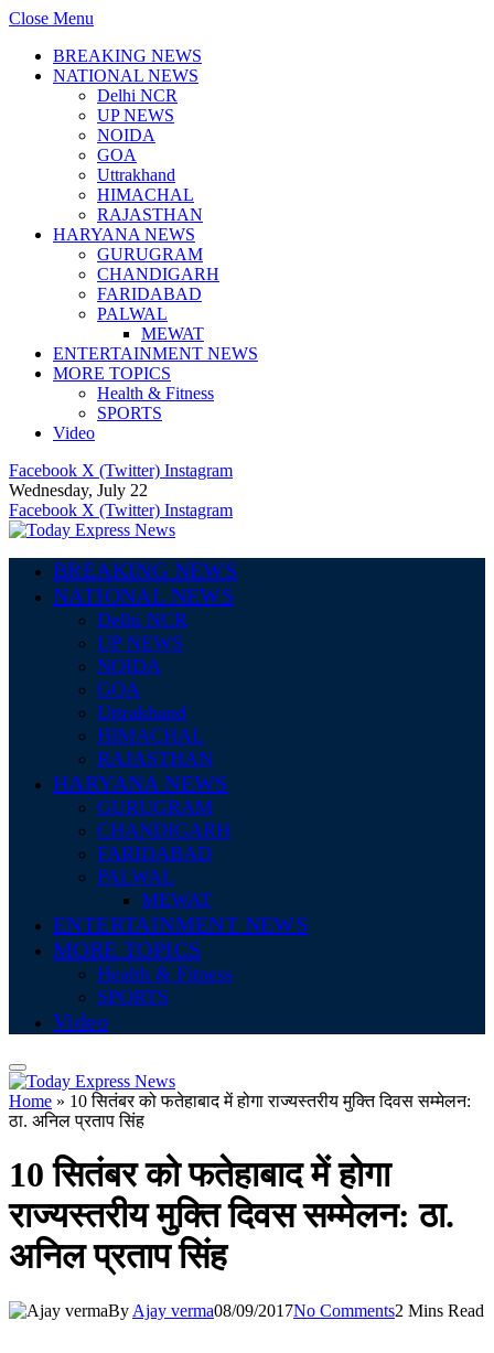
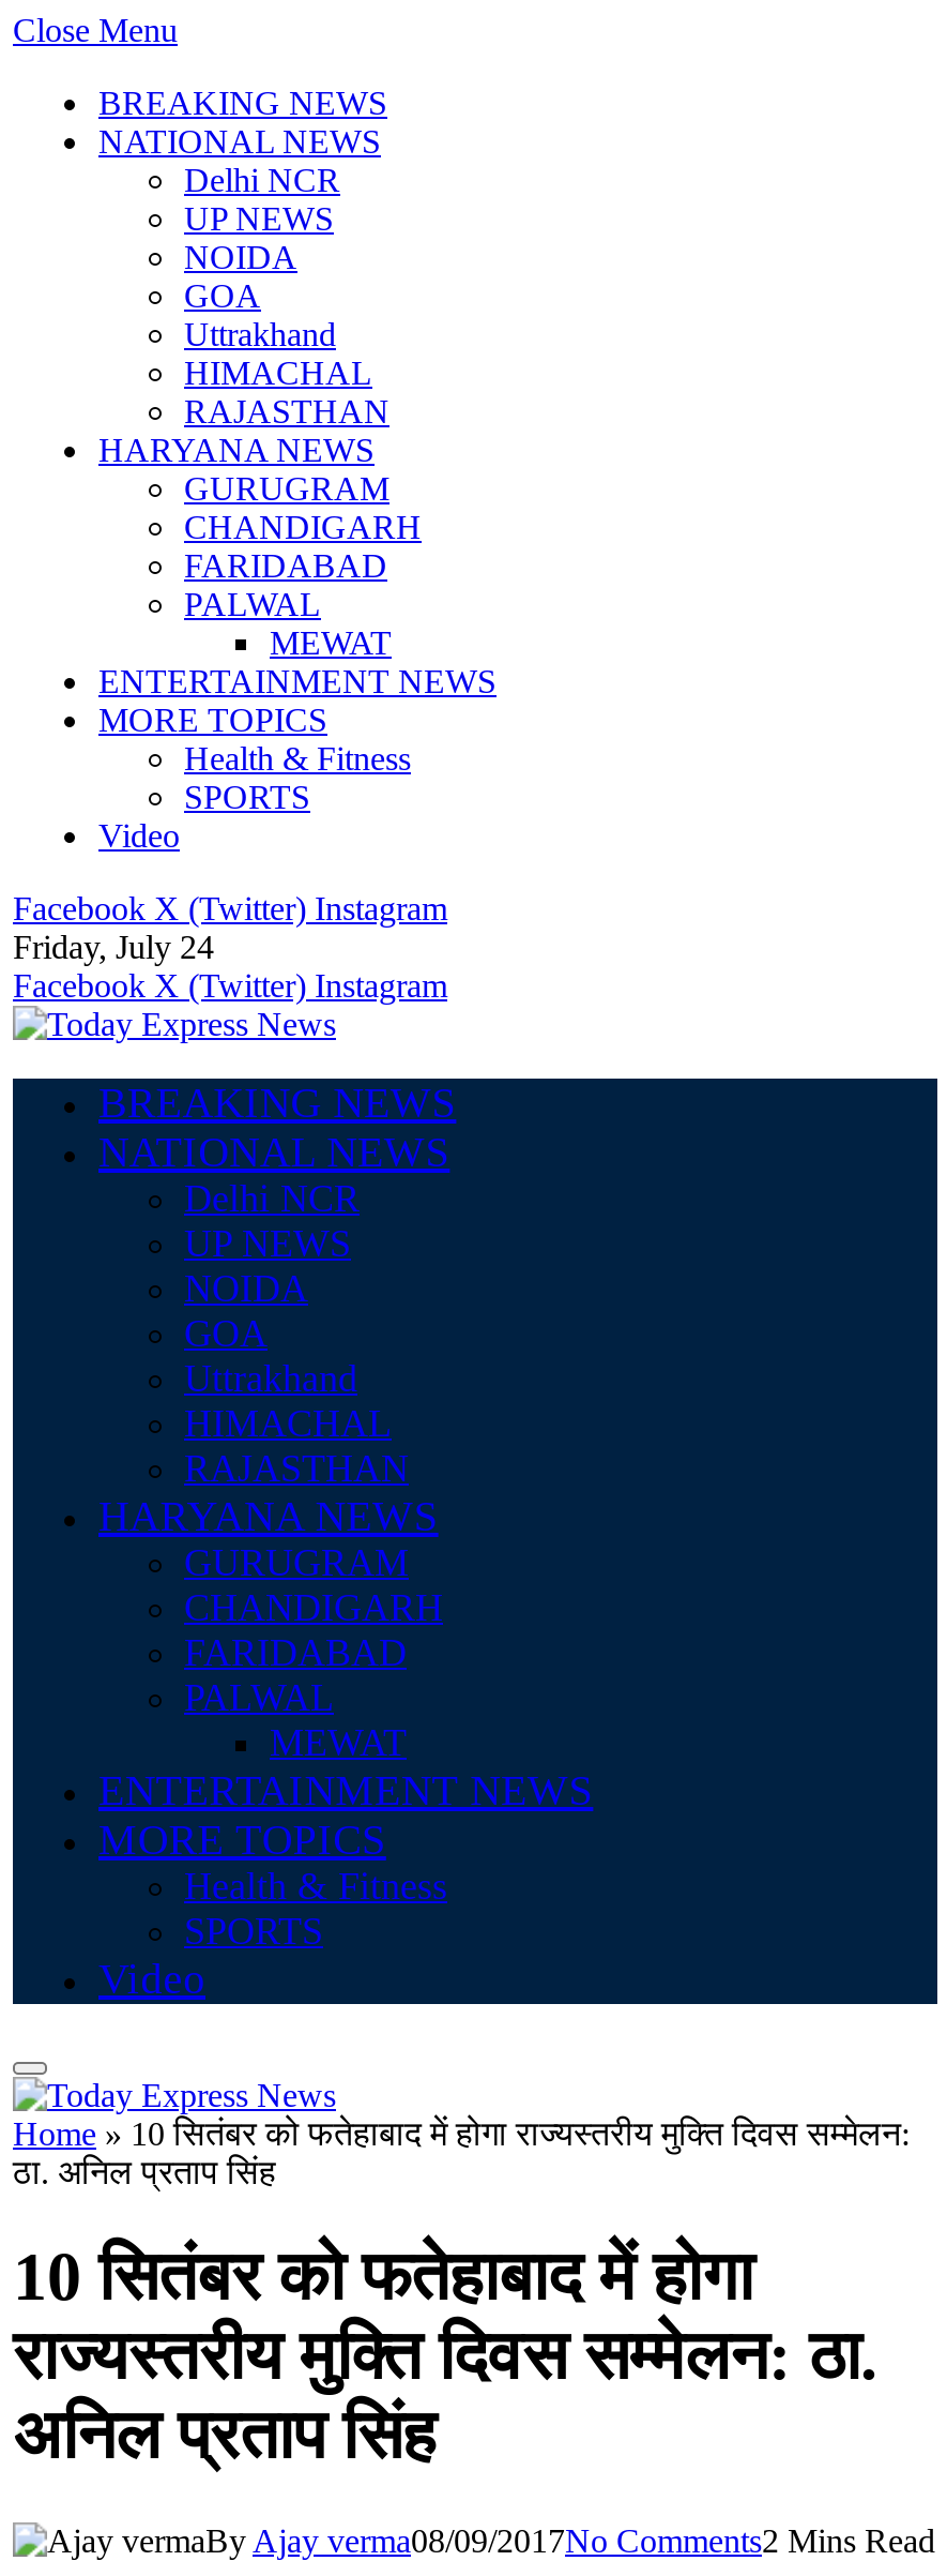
[9,481,148,500] Wednesday, July 22 -> [13,929,214,965] Friday, July 24

